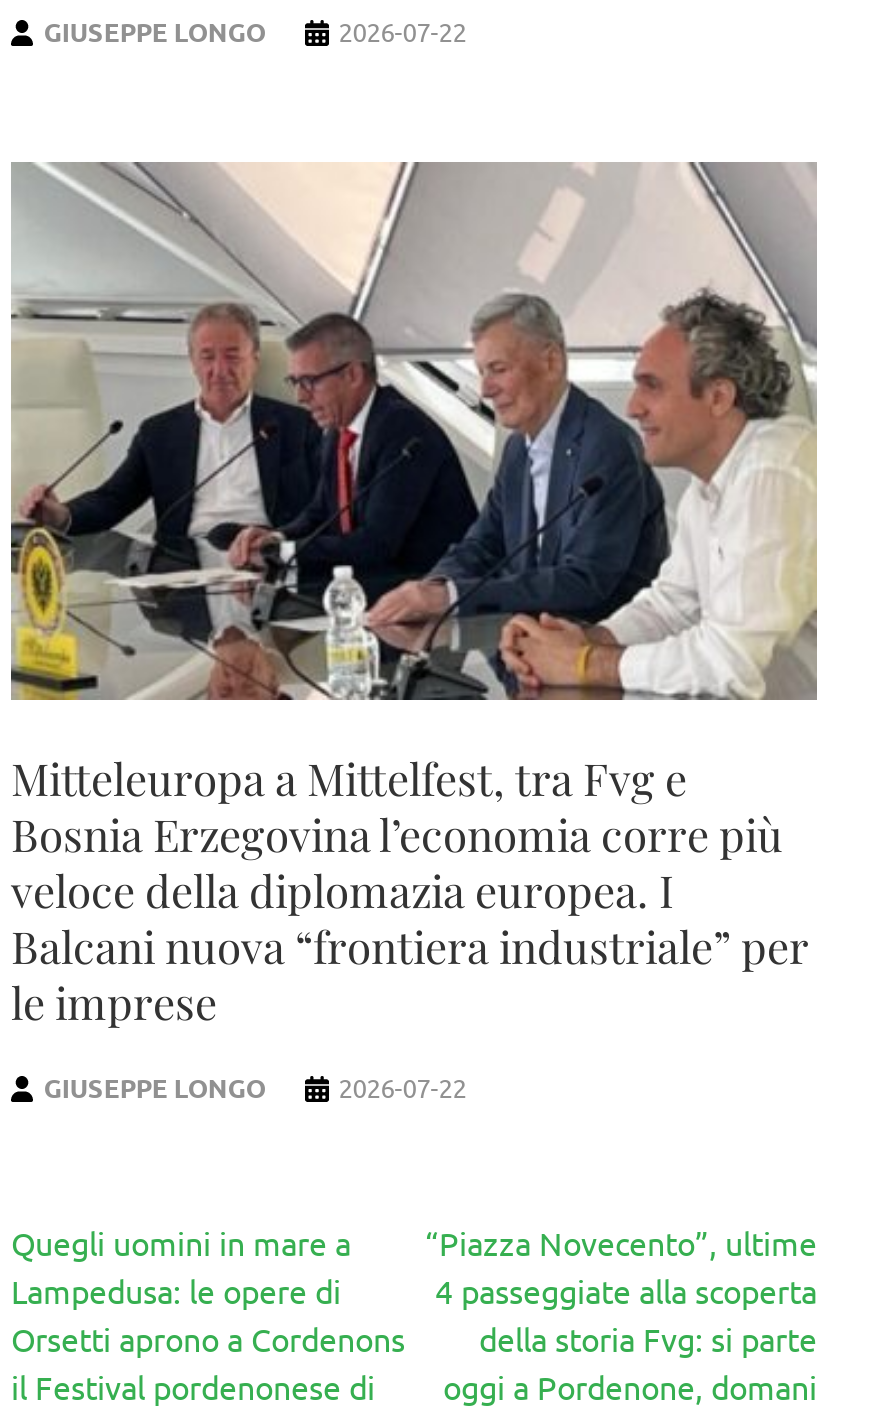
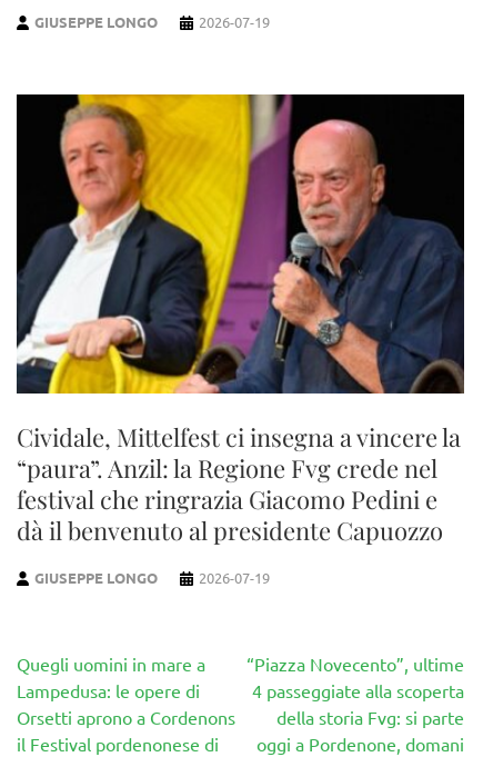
[339,15,467,49] 2026-07-22 -> [199,13,270,31] 2026-07-19
[11,160,819,1032] [image] | Mitteleuropa a Mittelfest, tra Fvg e | Bosnia Erzegovina l’economia corre più | veloce della diplomazia europea. I | Balcani nuova “frontiera industriale” per | le imprese -> [16,93,465,547] [image] | Cividale, Mittelfest ci insegna a vincere la | “paura”. Anzil: la Regione Fvg crede nel | festival che ringrazia Giacomo Pedini e | dà il benvenuto al presidente Capuozzo
[339,1070,467,1104] 2026-07-22 -> [199,568,270,587] 2026-07-19

